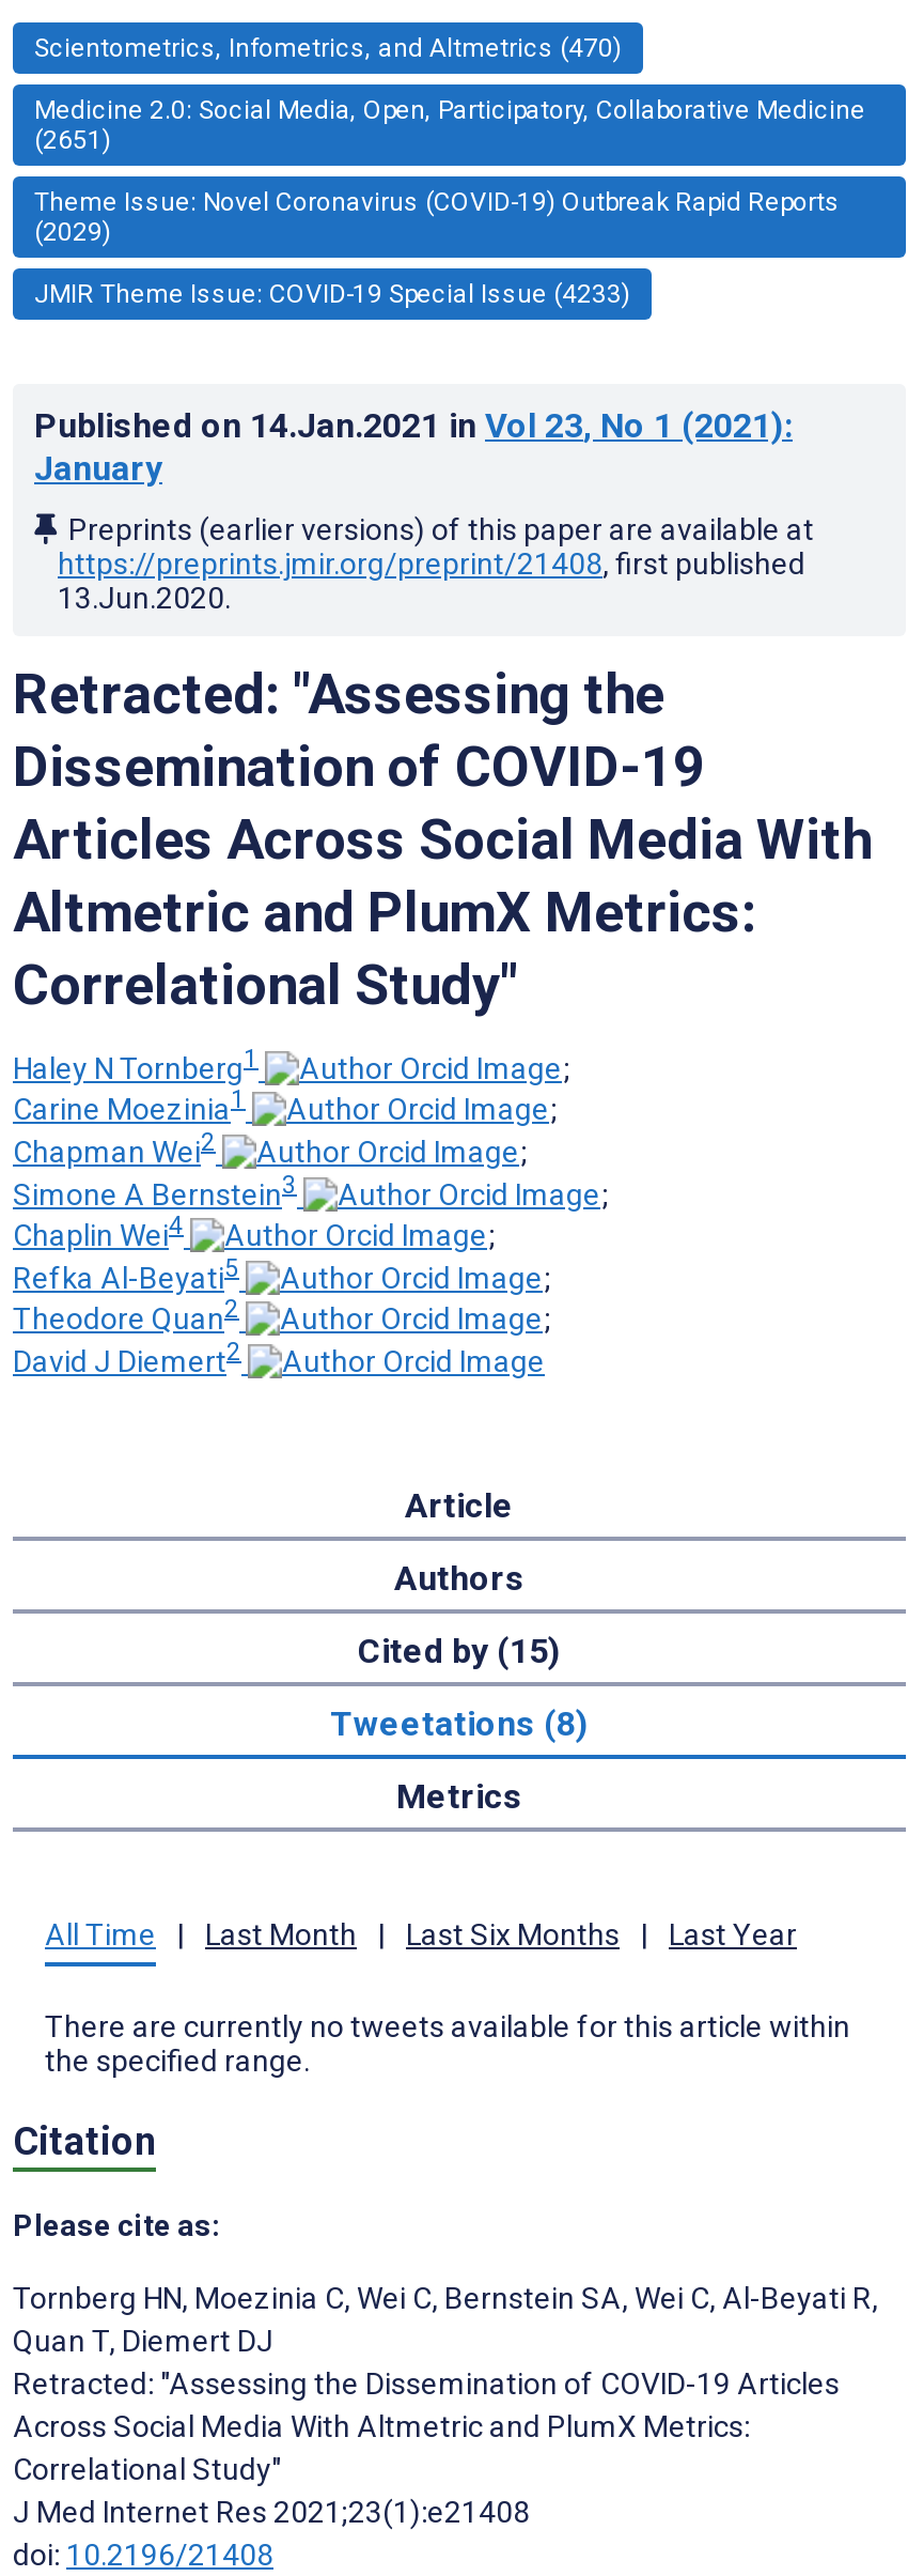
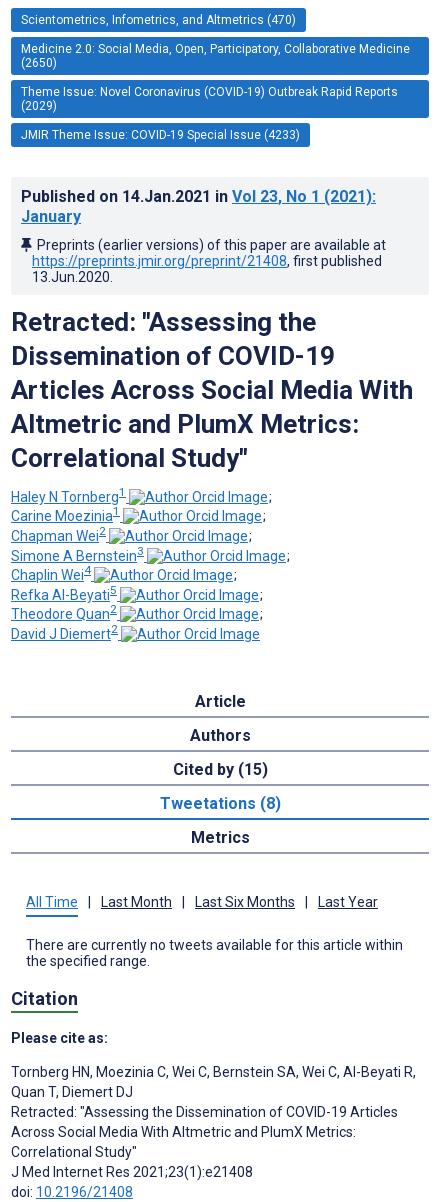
[34,125,111,155] (2651) -> [21,56,57,70] (2650)

